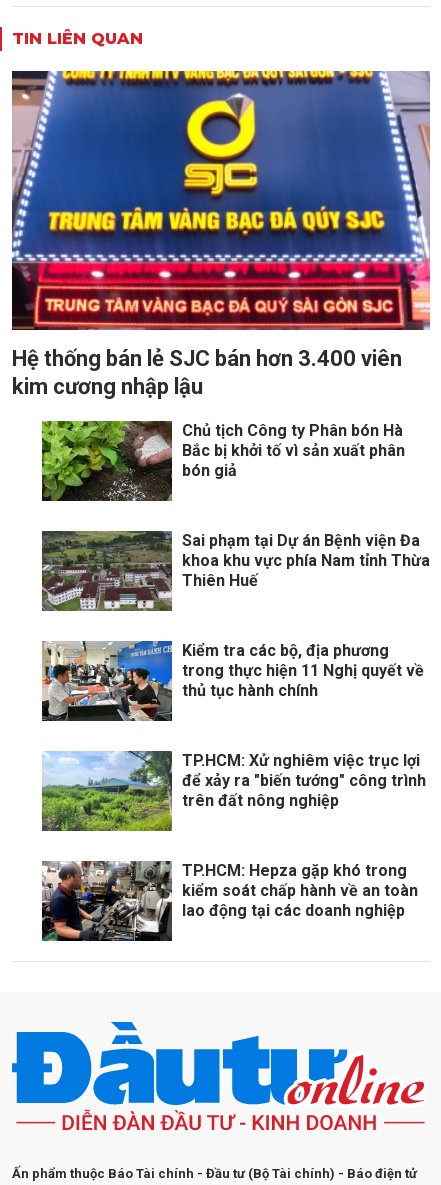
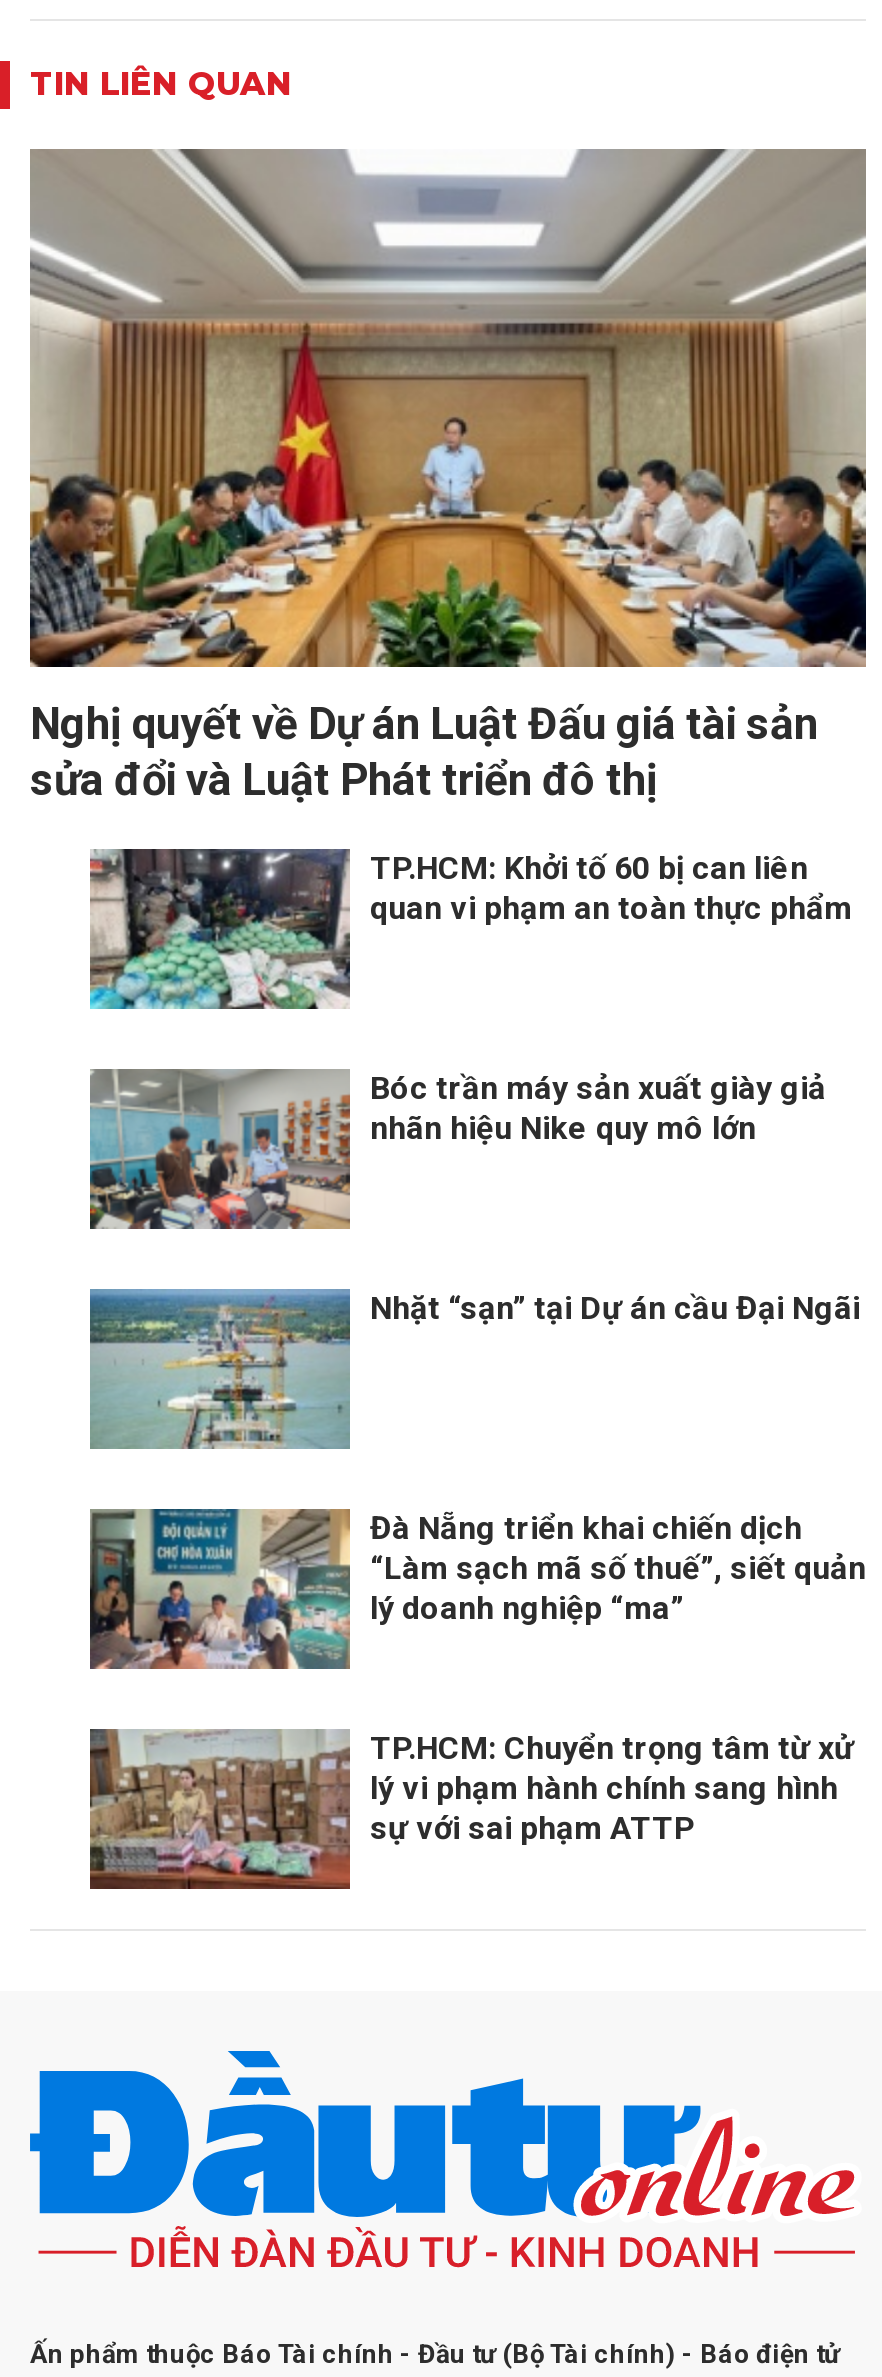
[12,70,431,399] [image] | Hệ thống bán lẻ SJC bán hơn 3.400 viên | kim cương nhập lậu -> [28,147,868,805] [image] | Nghị quyết về Dự án Luật Đấu giá tài sản | sửa đổi và Luật Phát triển đô thị
[41,420,405,502] [image] | Chủ tịch Công ty Phân bón Hà | Bắc bị khởi tố vì sản xuất phân | bón giả -> [88,847,852,1011] [image] | TP.HCM: Khởi tố 60 bị can liên | quan vi phạm an toàn thực phẩm
[41,531,430,612] [image] | Sai phạm tại Dự án Bệnh viện Đa | khoa khu vực phía Nam tỉnh Thừa | Thiên Huế -> [88,1069,826,1229] [image] | Bóc trần máy sản xuất giày giả | nhãn hiệu Nike quy mô lớn
[42,641,424,721] [image] | Kiểm tra các bộ, địa phương | trong thực hiện 11 Nghị quyết về | thủ tục hành chính -> [88,1289,860,1449] [image] | Nhặt “sạn” tại Dự án cầu Đại Ngãi
[41,750,426,832] [image] | TP.HCM: Xử nghiêm việc trục lợi | để xảy ra "biến tướng" công trình | trên đất nông nghiệp -> [88,1507,866,1671] [image] | Đà Nẵng triển khai chiến dịch | “Làm sạch mã số thuế”, siết quản | lý doanh nghiệp “ma”
[41,861,418,942] [image] | TP.HCM: Hepza gặp khó trong | kiểm soát chấp hành về an toàn | lao động tại các doanh nghiệp -> [88,1729,854,1891] [image] | TP.HCM: Chuyển trọng tâm từ xử | lý vi phạm hành chính sang hình | sự với sai phạm ATTP

